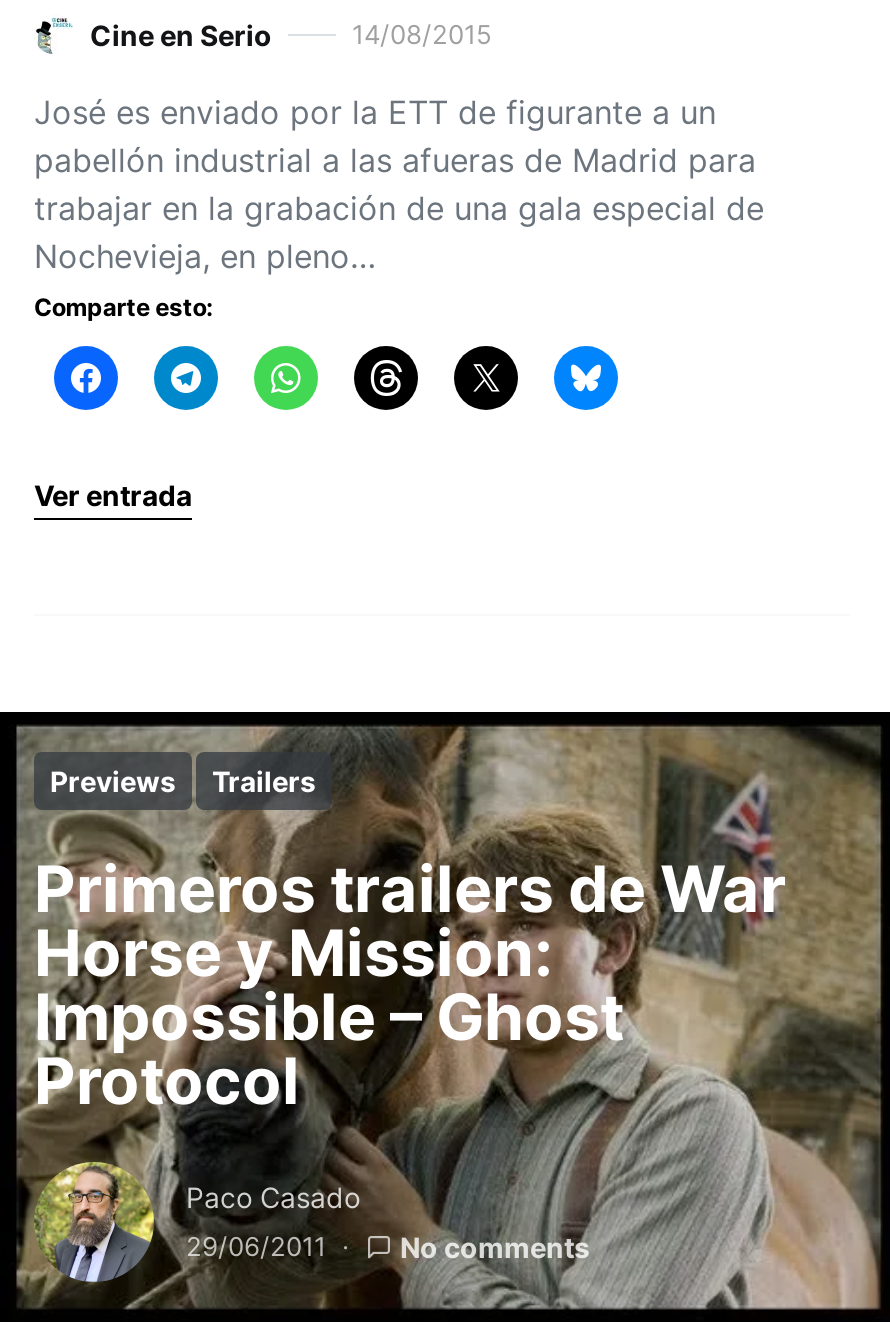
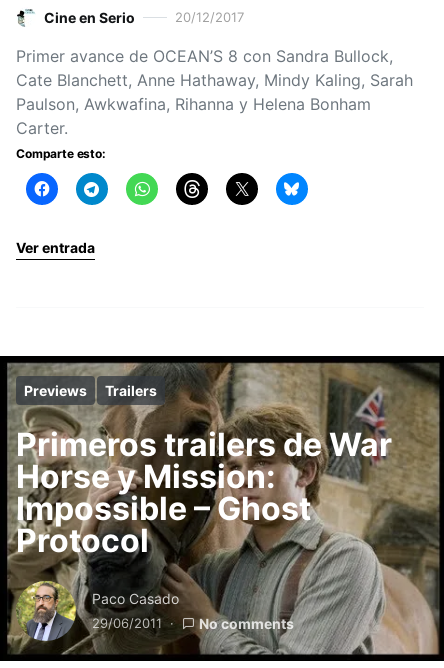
[352,18,492,50] 14/08/2015 -> [175,9,244,25] 20/12/2017
[34,92,764,276] José es enviado por la ETT de figurante a un | pabellón industrial a las afueras de Madrid para | trabajar en la grabación de una gala especial de | Nochevieja, en pleno… -> [16,46,413,138] Primer avance de OCEAN’S 8 con Sandra Bullock, | Cate Blanchett, Anne Hathaway, Mindy Kaling, Sarah | Paulson, Awkwafina, Rihanna y Helena Bonham | Carter.

